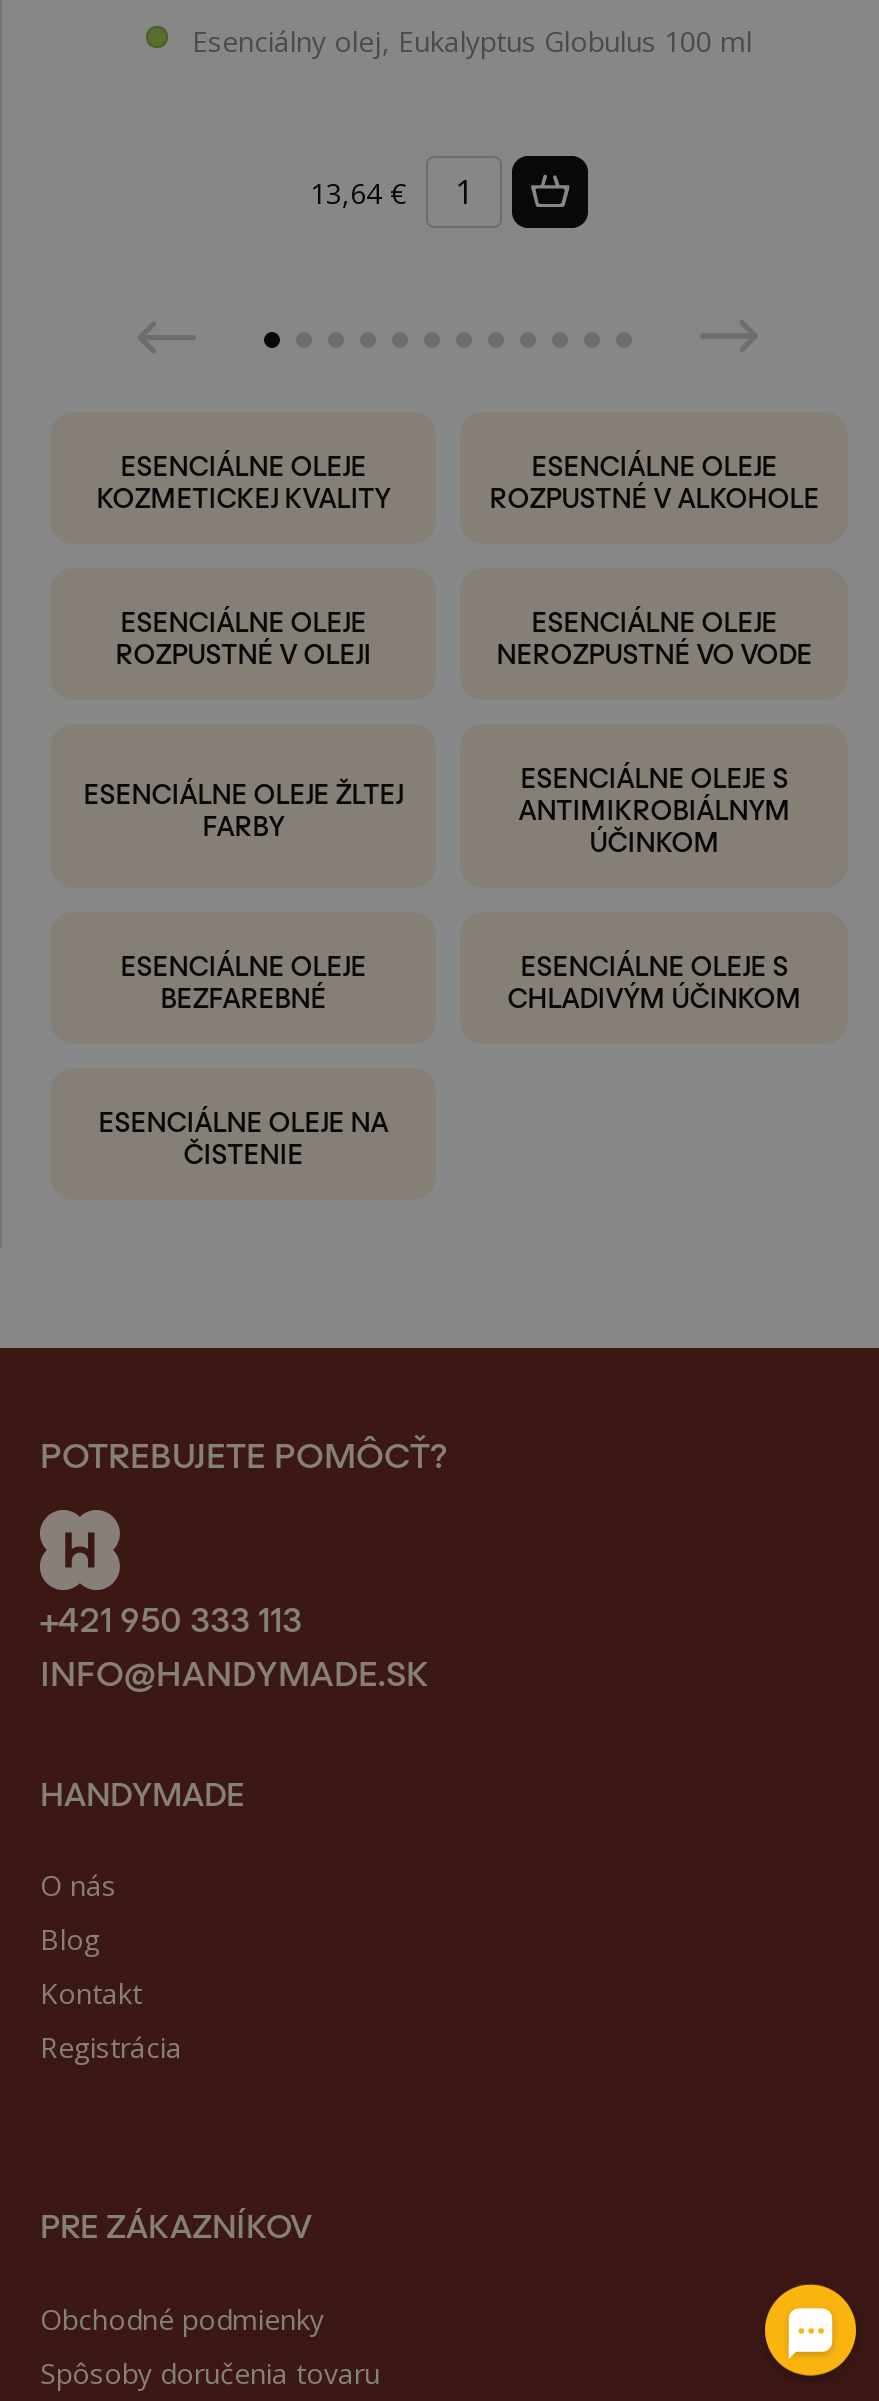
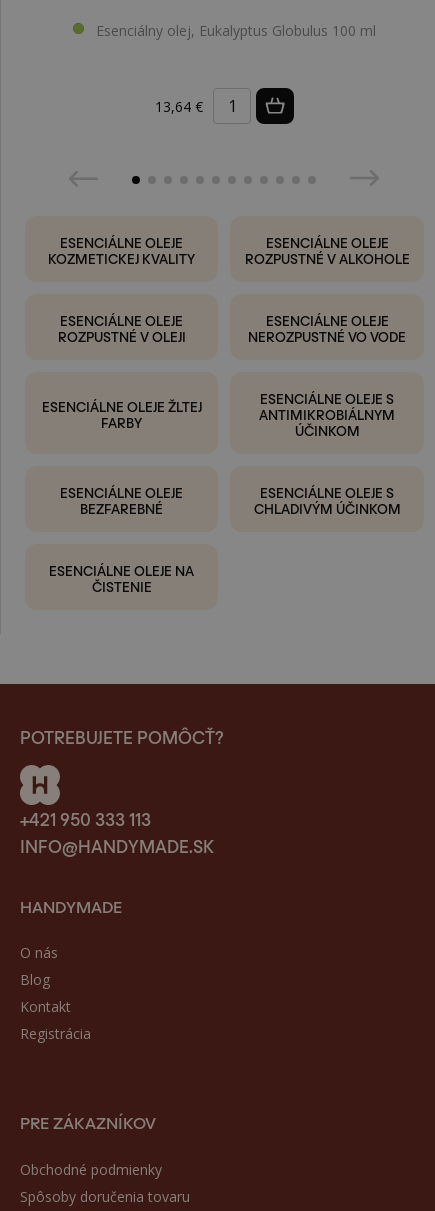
[762,2282,858,2378] [image] -> none

